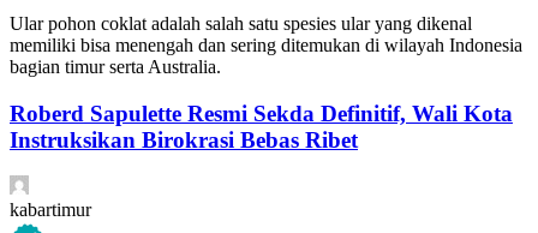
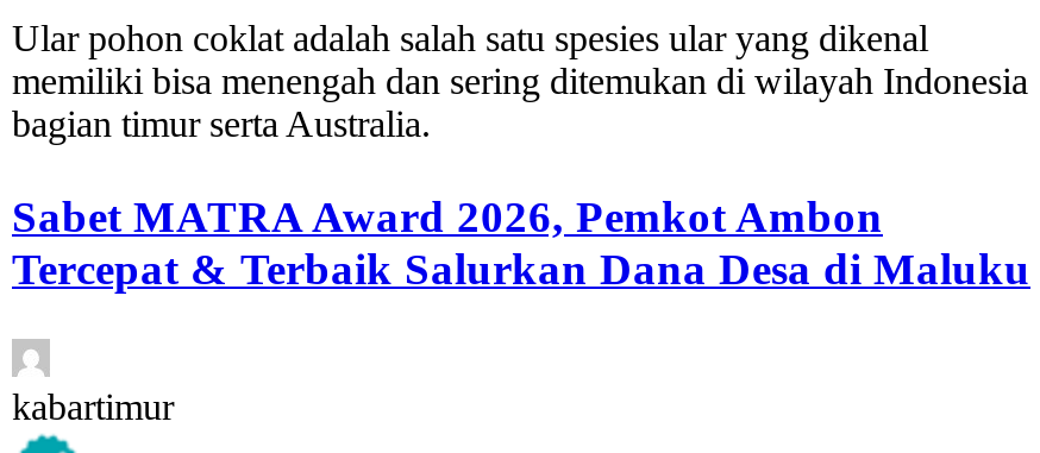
[10,100,513,152] Roberd Sapulette Resmi Sekda Definitif, Wali Kota | Instruksikan Birokrasi Bebas Ribet -> [12,190,1030,293] Sabet MATRA Award 2026, Pemkot Ambon | Tercepat & Terbaik Salurkan Dana Desa di Maluku

